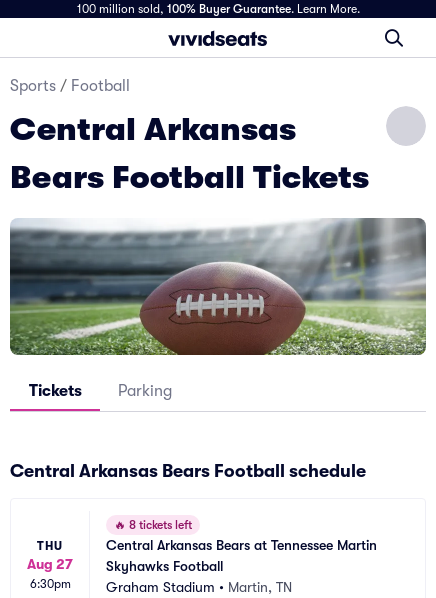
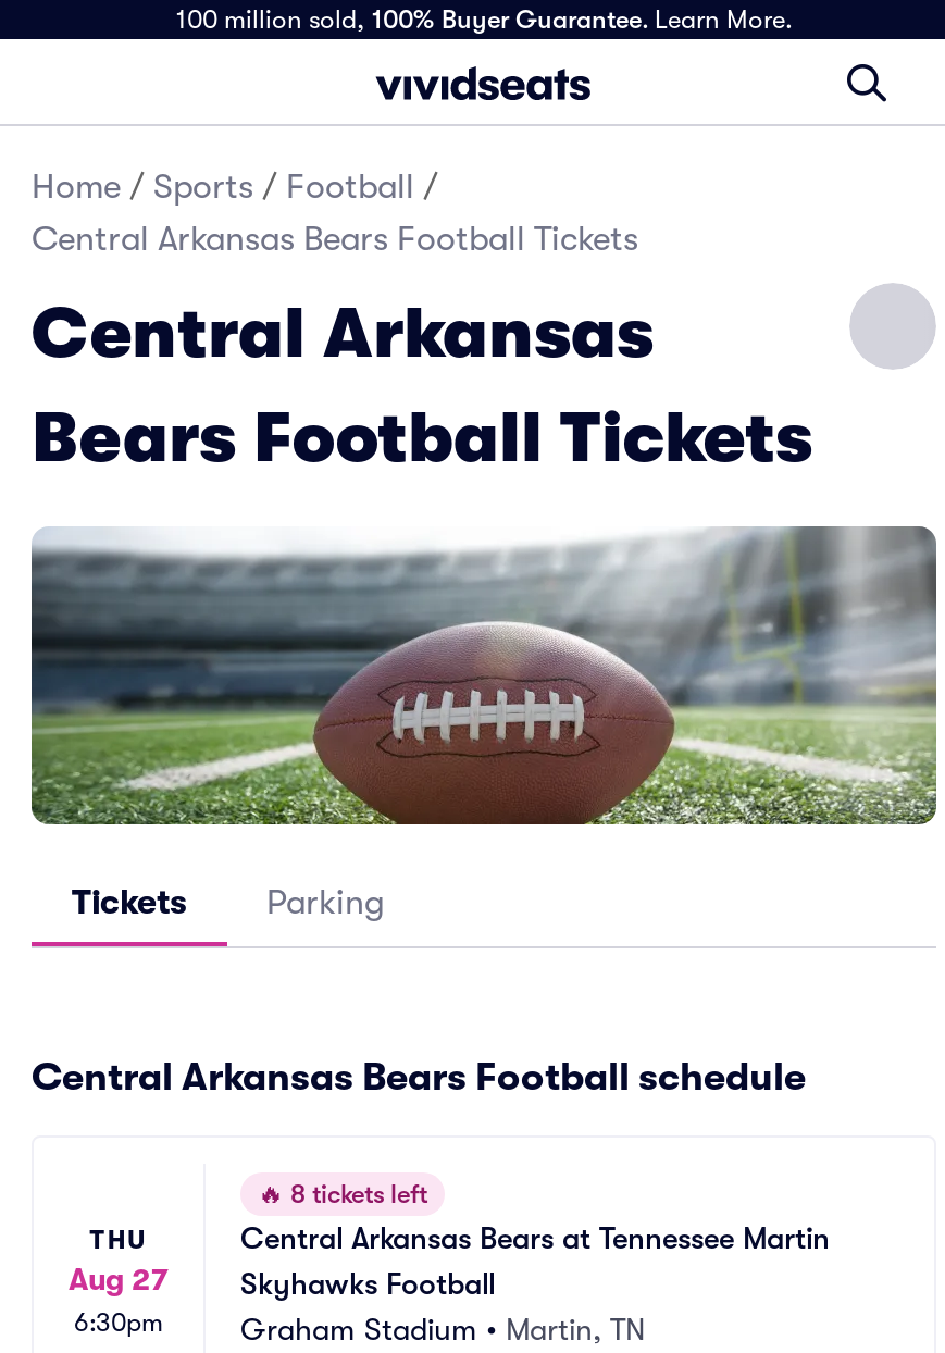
[10,77,130,95] Sports / Football -> [32,167,638,259] Home / Sports / Football / | Central Arkansas Bears Football Tickets

